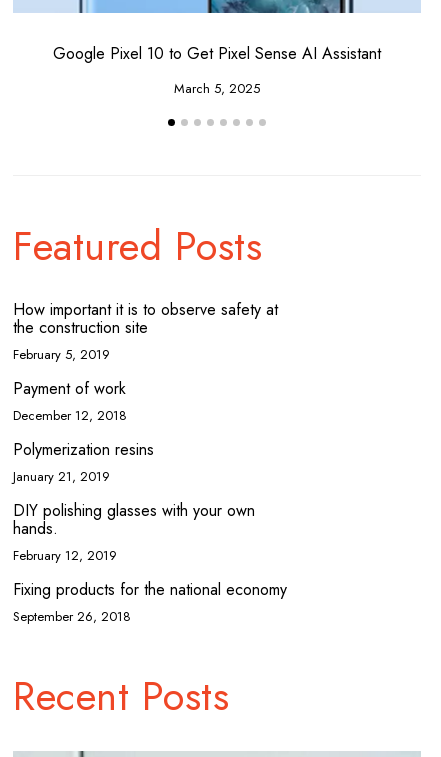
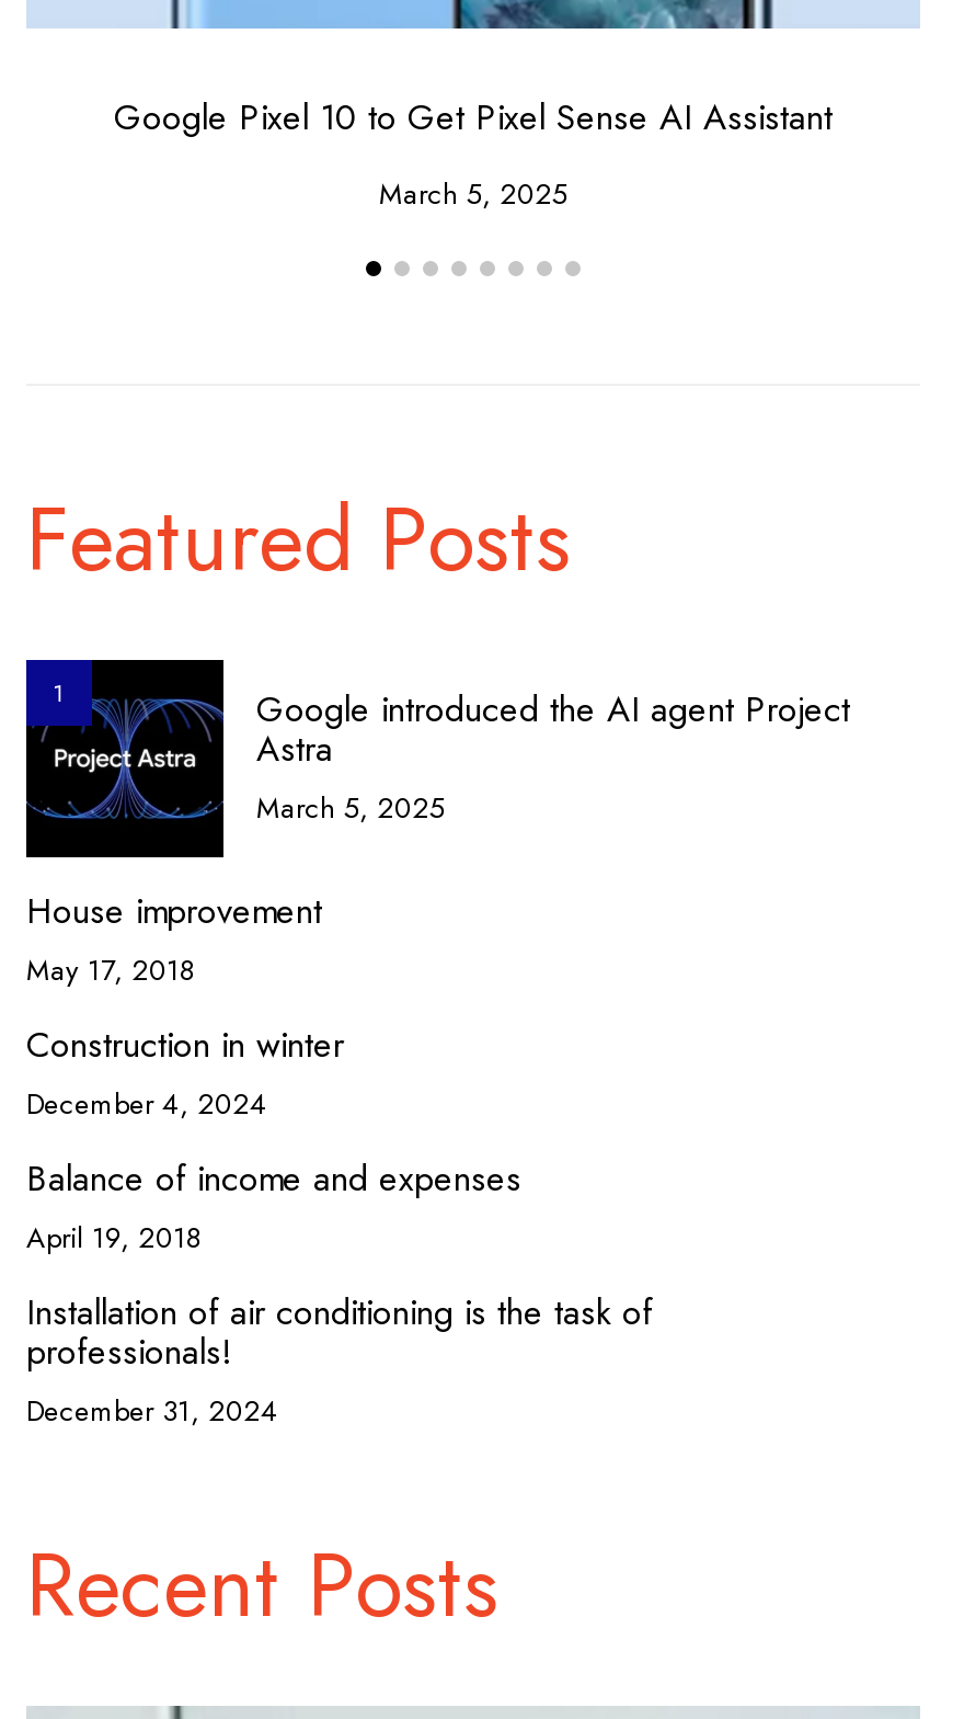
[13,298,278,364] How important it is to observe safety at | the construction site | February 5, 2019 -> [53,674,850,828] 1 | Google introduced the AI agent Project | Astra | March 5, 2025
[13,377,127,425] Payment of work | December 12, 2018 -> [26,886,322,991] House improvement | May 17, 2018
[13,438,154,486] Polymerization resins | January 21, 2019 -> [26,1020,344,1125] Construction in winter | December 4, 2024
[13,499,255,565] DIY polishing glasses with your own | hands. | February 12, 2019 -> [26,1153,521,1259] Balance of income and expenses | April 19, 2018
[13,578,287,626] Fixing products for the national economy | September 26, 2018 -> [26,1287,653,1432] Installation of air conditioning is the task of | professionals! | December 31, 2024

